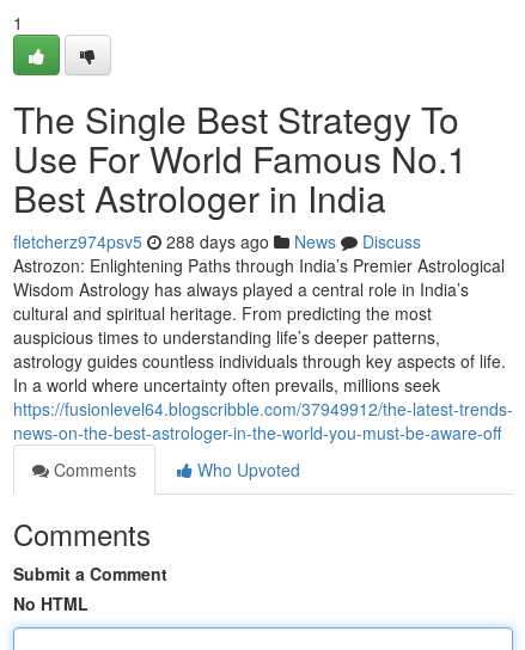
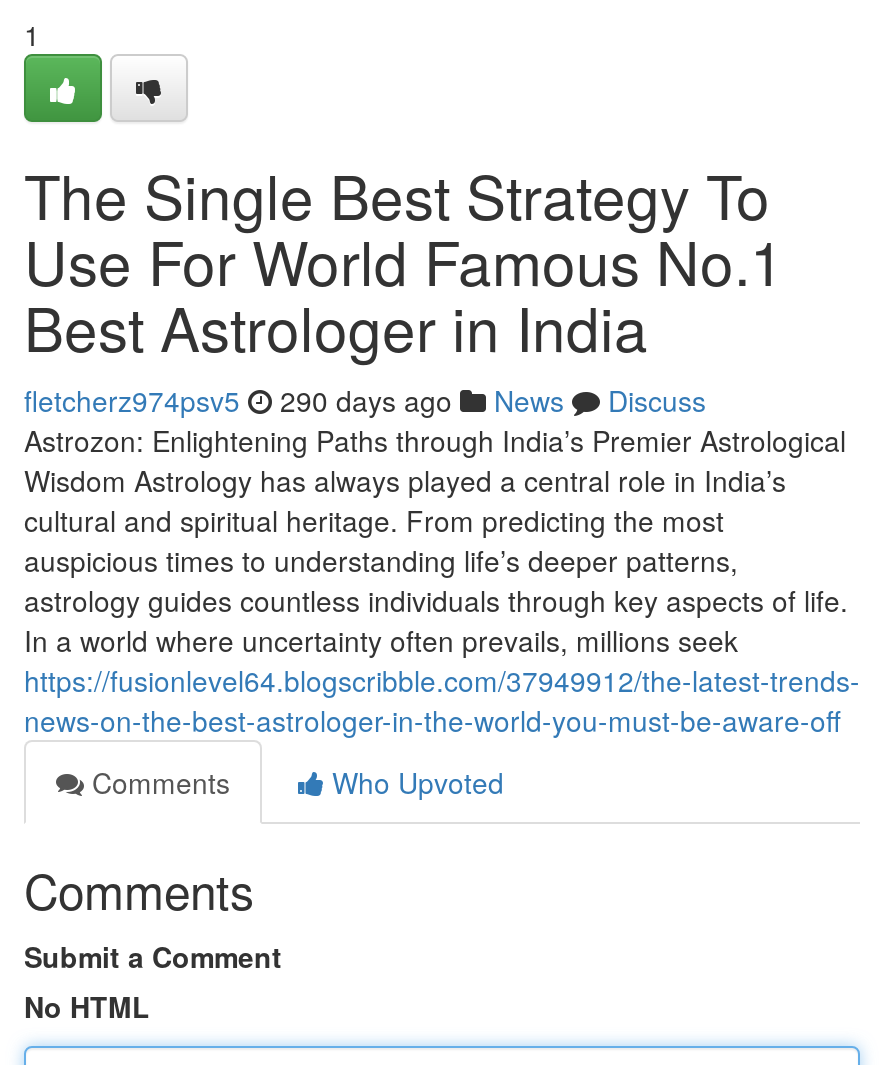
[13,229,421,253] fletcherz974psv5 288 days ago News Discuss -> [24,380,706,420] fletcherz974psv5 290 days ago News Discuss

